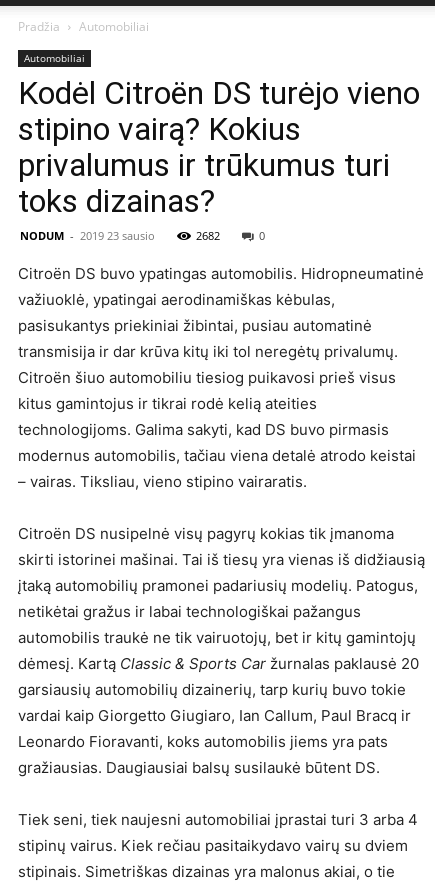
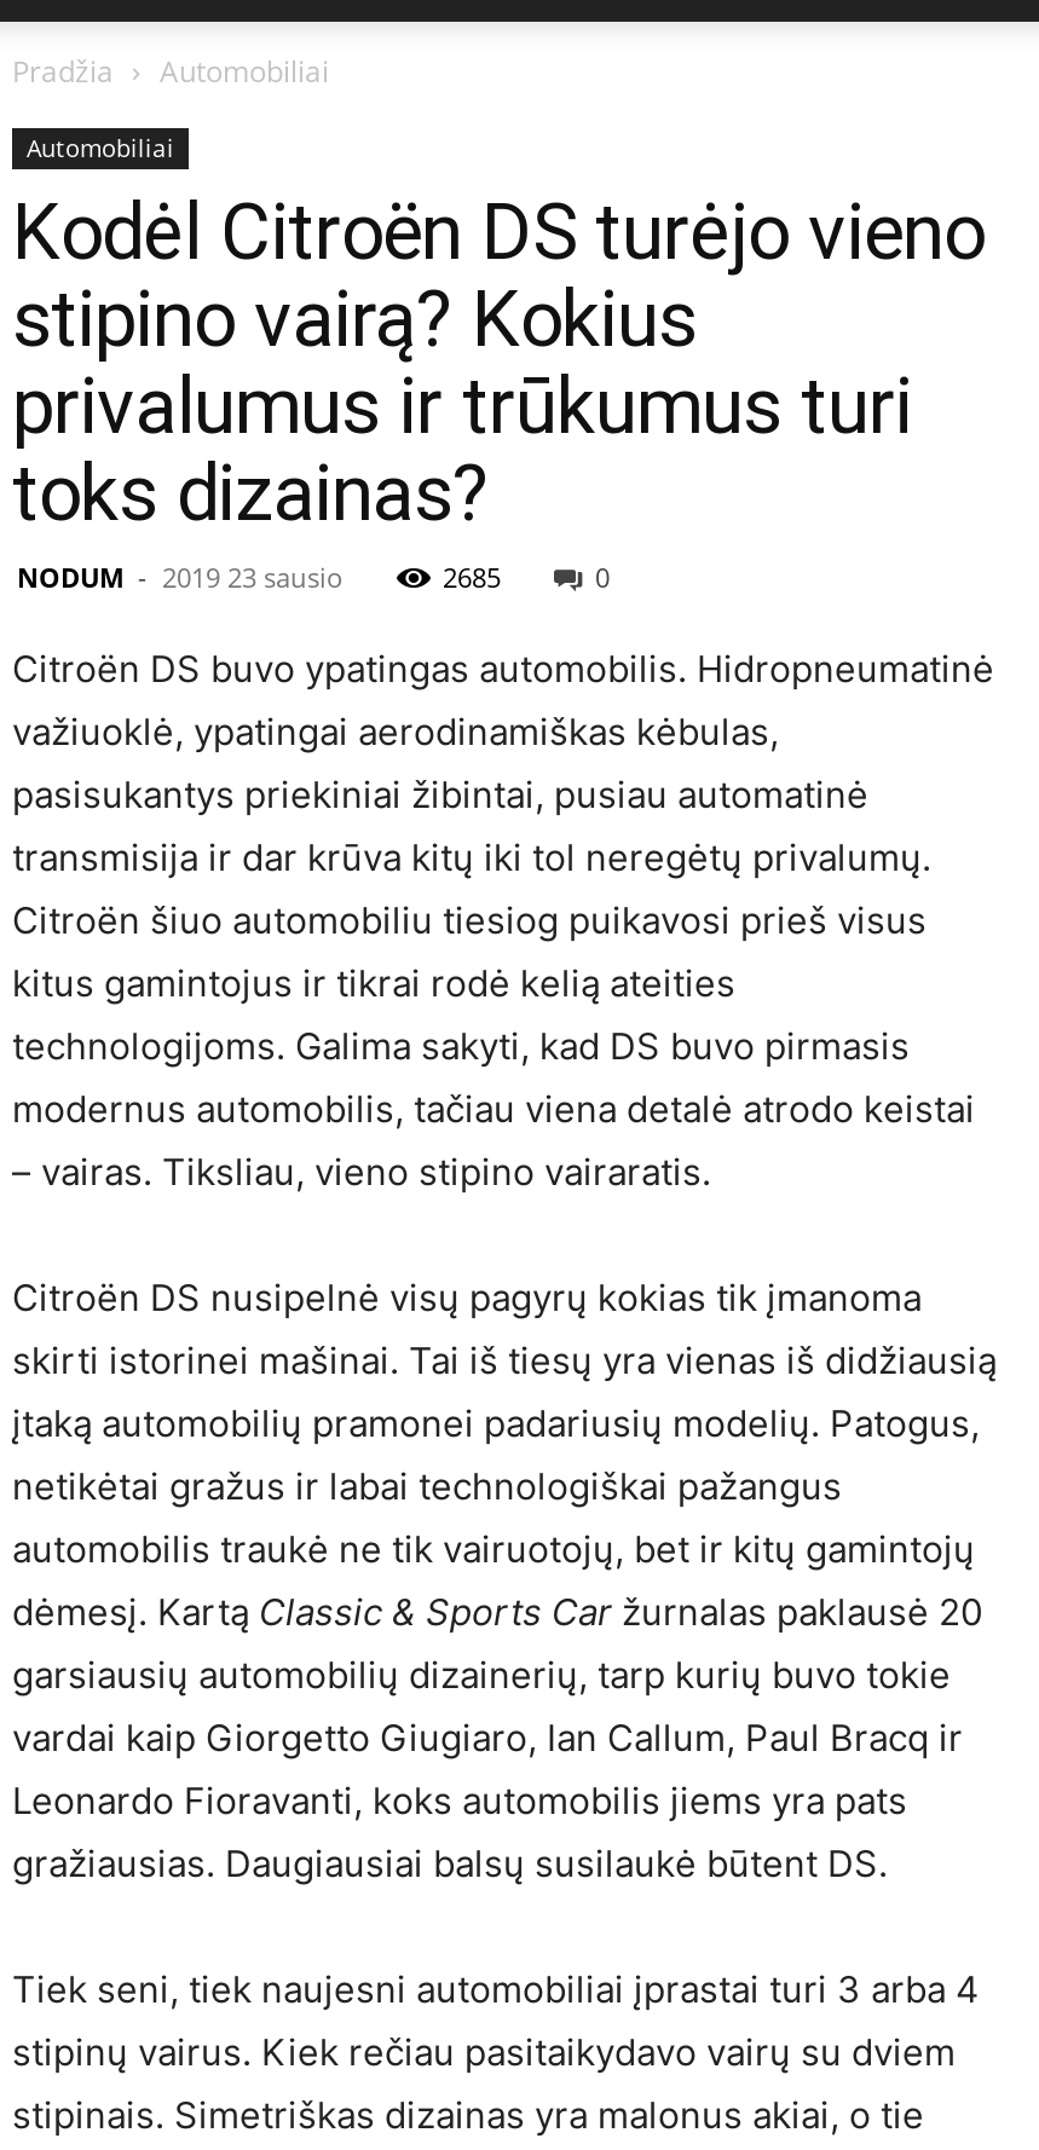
[196,228,220,243] 2682 -> [443,559,501,595] 2685

